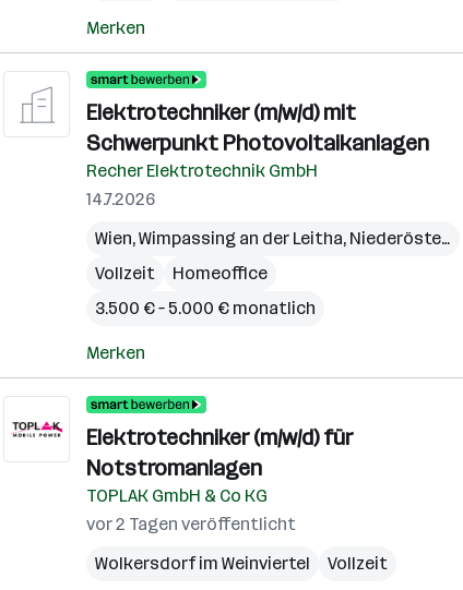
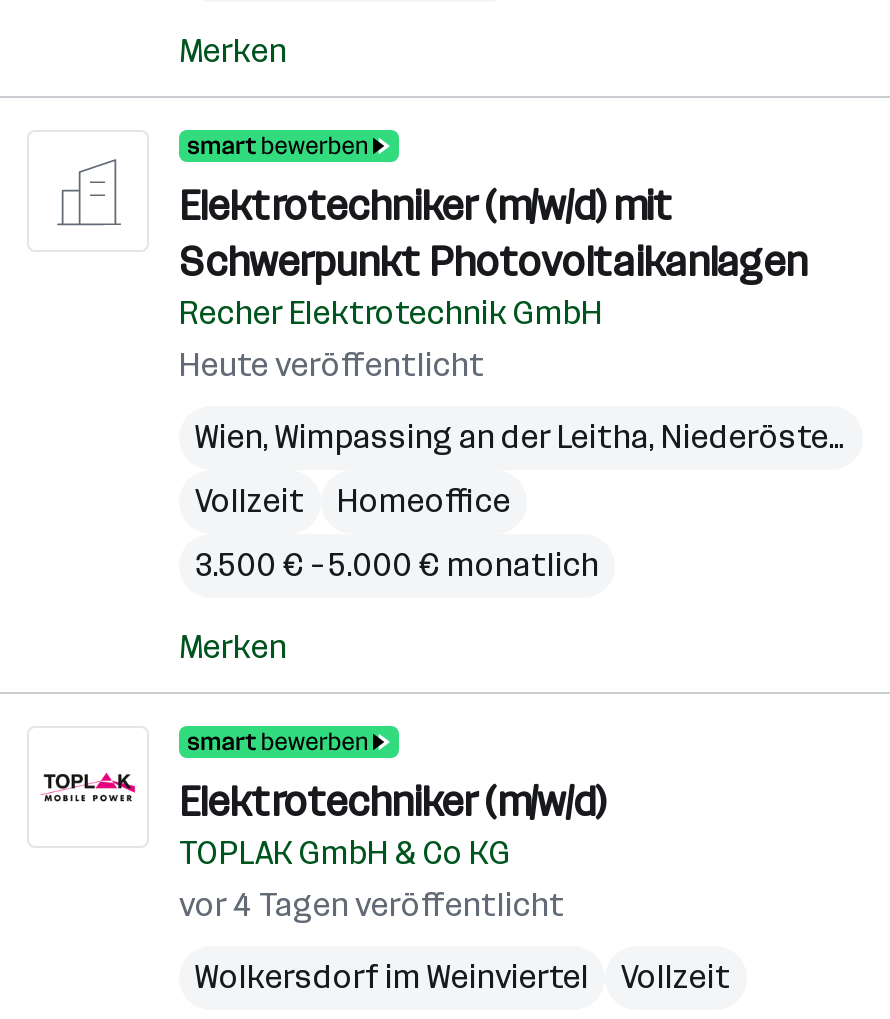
[86,189,155,209] 14.7.2026 -> [179,346,485,384] Heute veröffentlicht
[86,424,353,481] Elektrotechniker (m/w/d) für | Notstromanlagen -> [179,778,605,826] Elektrotechniker (m/w/d)
[86,514,296,534] vor 2 Tagen veröffentlicht -> [179,886,565,924] vor 4 Tagen veröffentlicht

